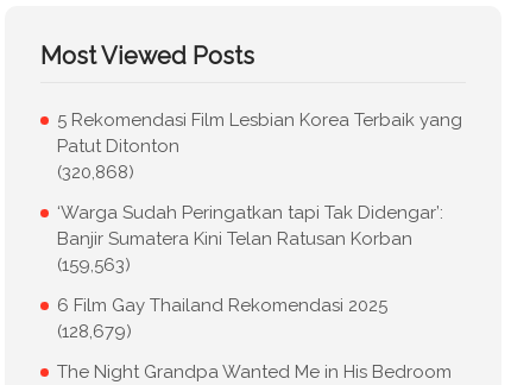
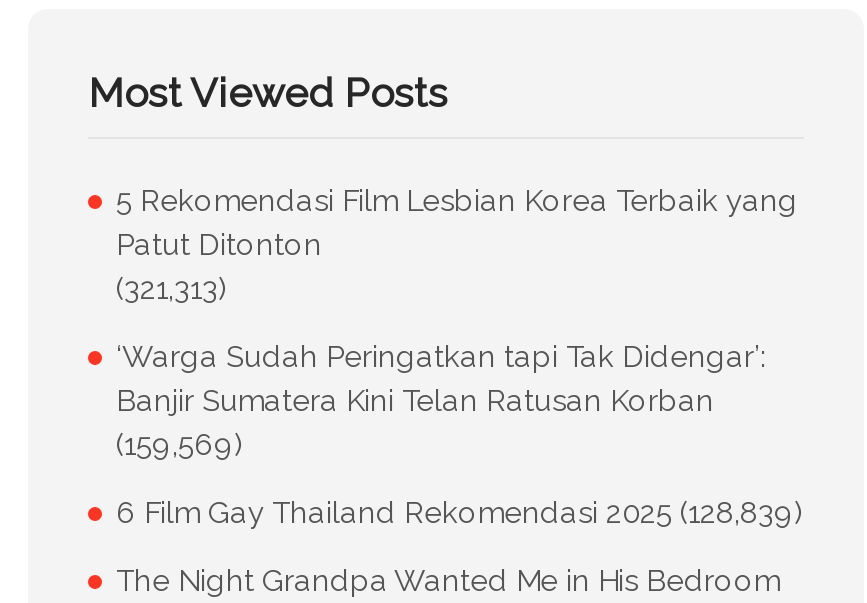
[57,162,134,183] (320,868) -> [116,271,228,307] (321,313)
[57,254,131,276] (159,563) -> [116,427,244,463] (159,569)
[57,295,387,342] 6 Film Gay Thailand Rekomendasi 2025 | (128,679) -> [116,495,804,531] 6 Film Gay Thailand Rekomendasi 2025 (128,839)

